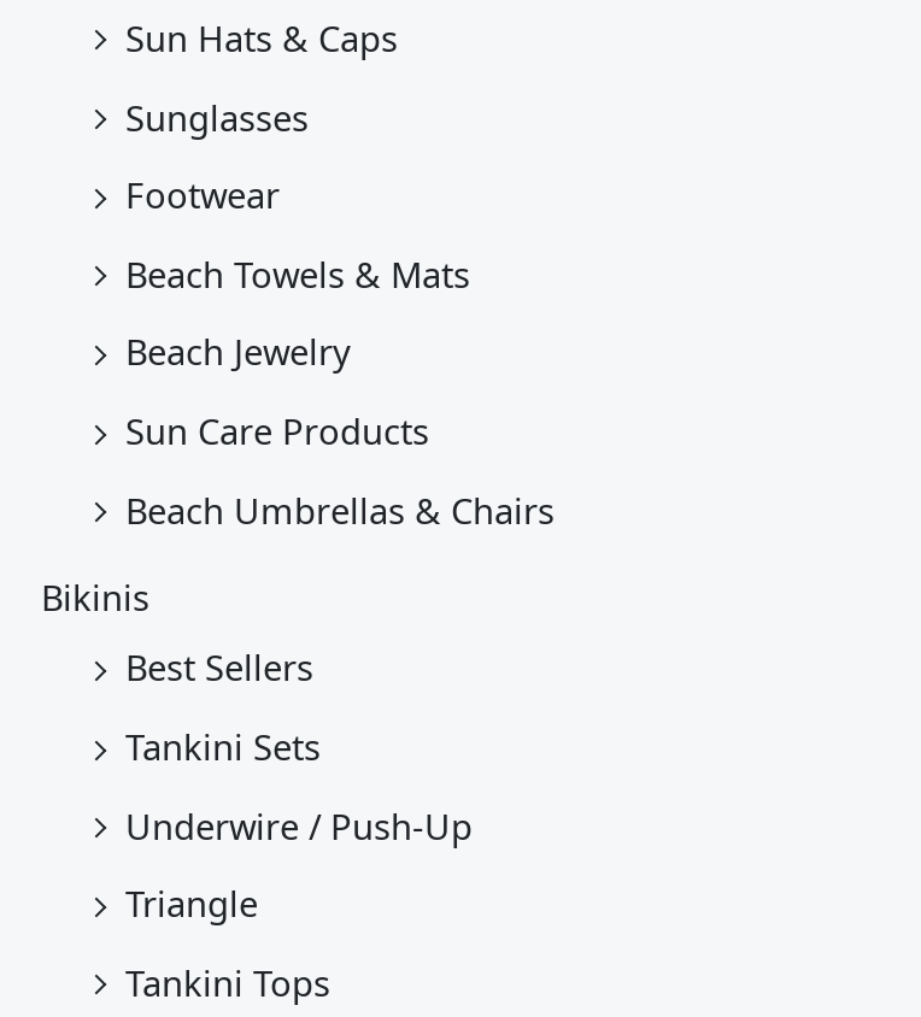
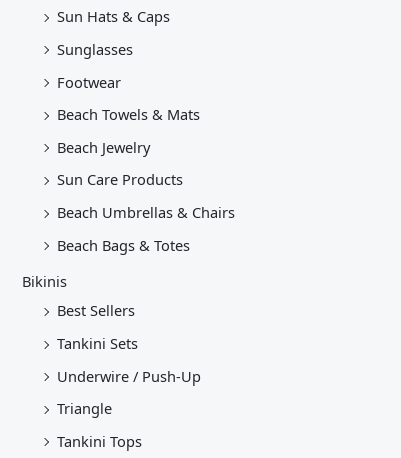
none -> [57,235,190,255] Beach Bags & Totes

